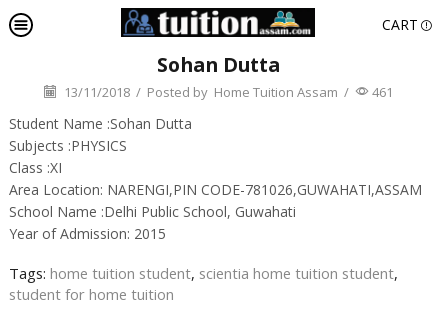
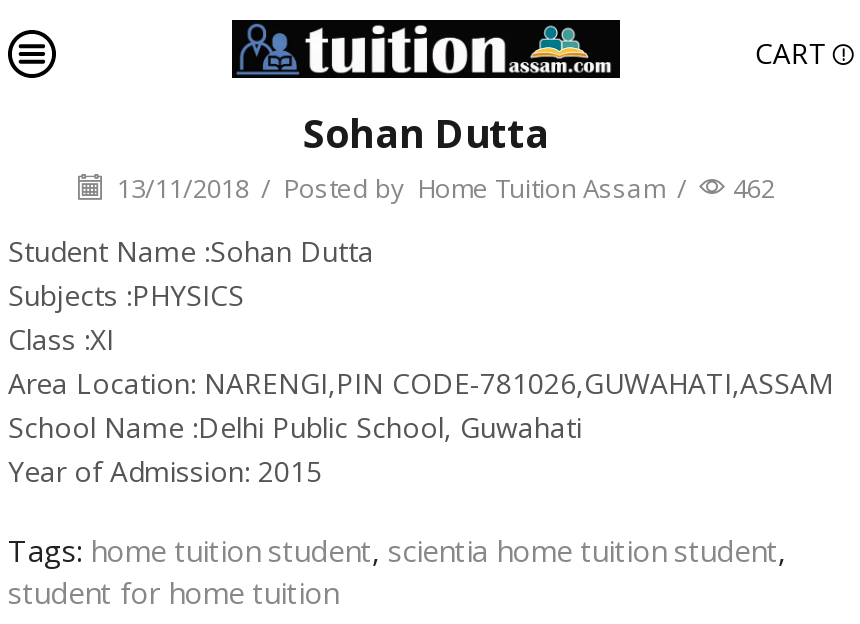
[60,83,392,101] 13/11/2018 / Posted by Home Tuition Assam / 461 -> [111,170,775,206] 13/11/2018 / Posted by Home Tuition Assam / 462

